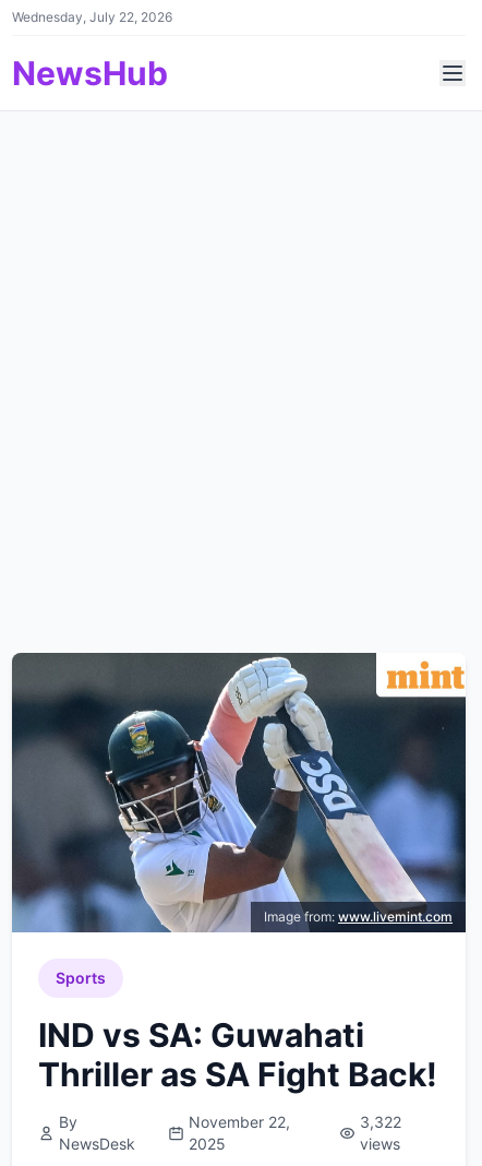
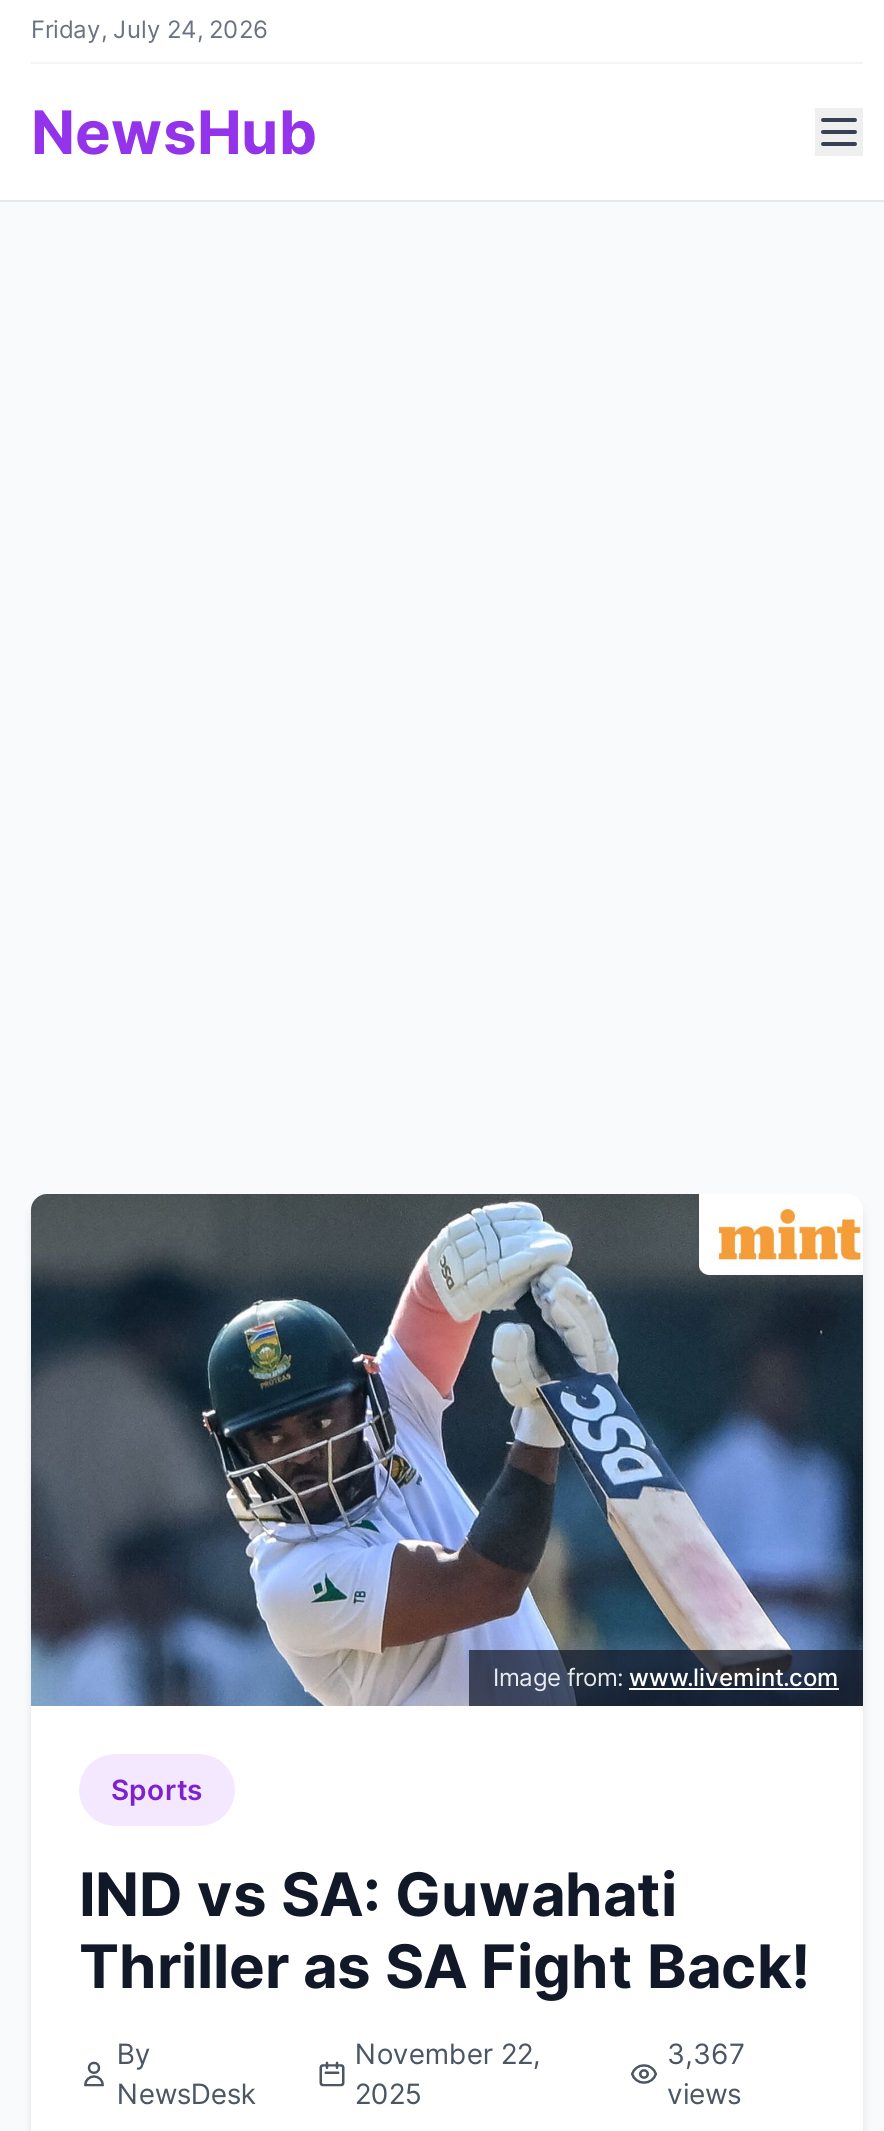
[12,9,172,25] Wednesday, July 22, 2026 -> [31,14,267,44] Friday, July 24, 2026
[360,1113,401,1131] 3,322 -> [667,2036,745,2070] 3,367

